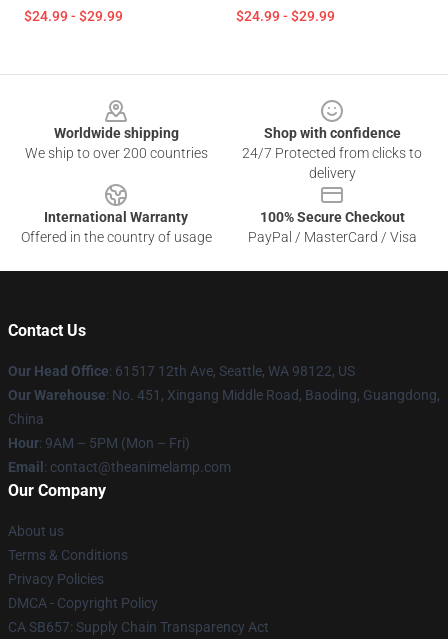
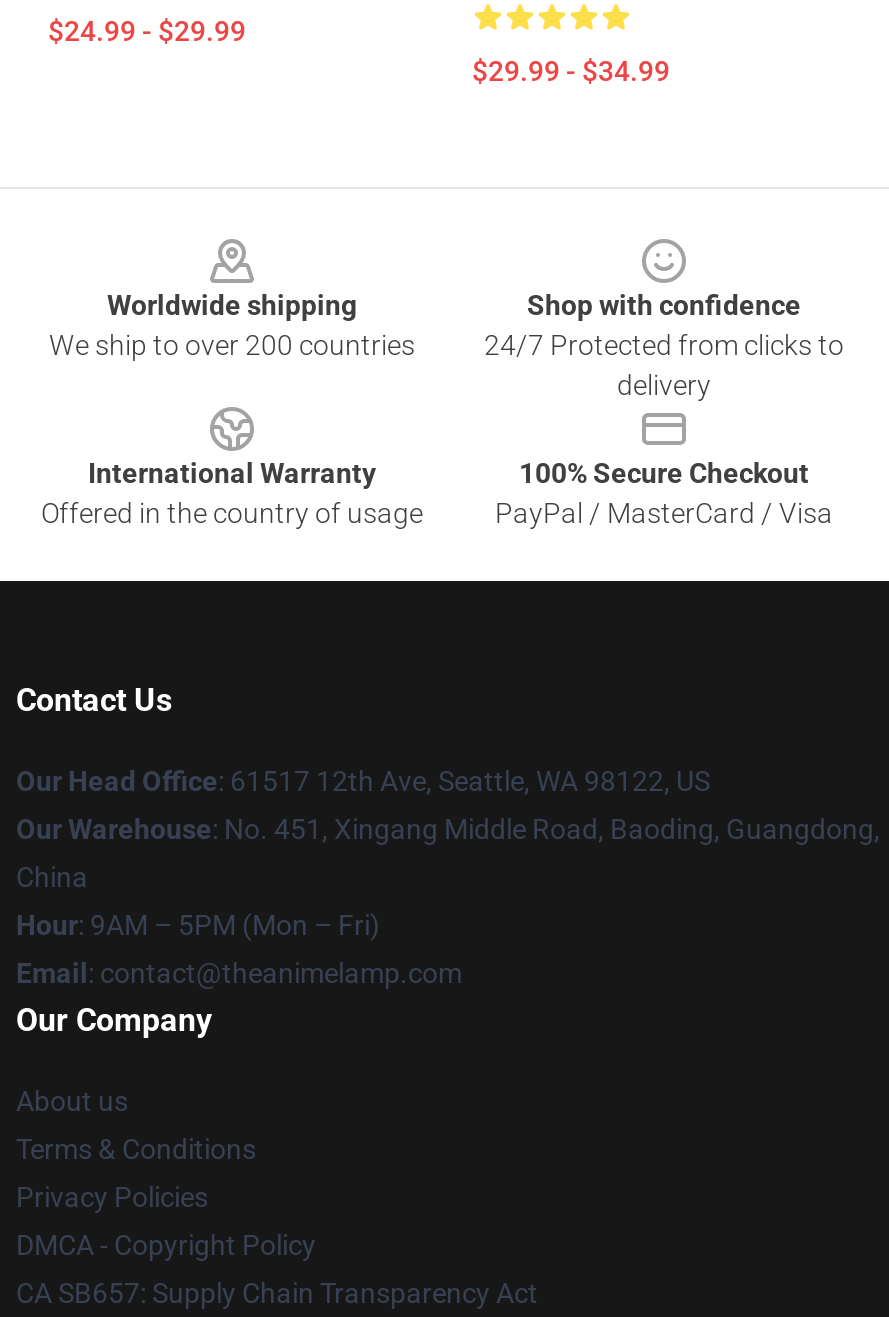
[236,8,335,24] $24.99 - $29.99 -> [472,55,670,87] $29.99 - $34.99

